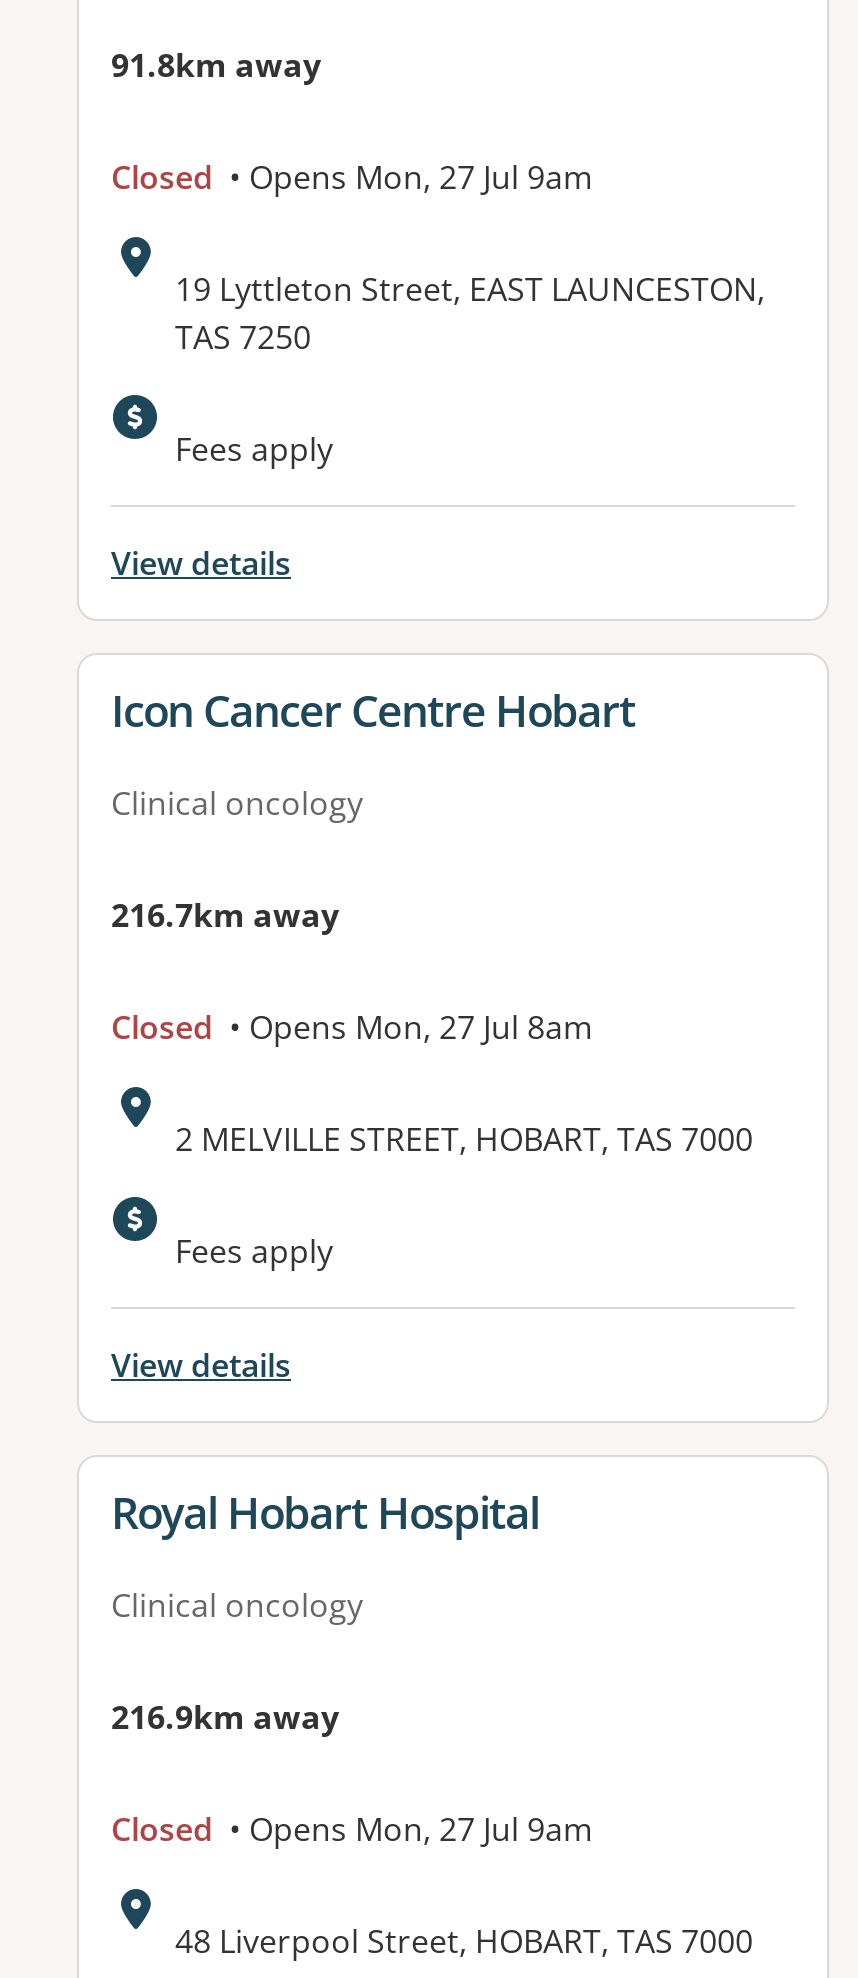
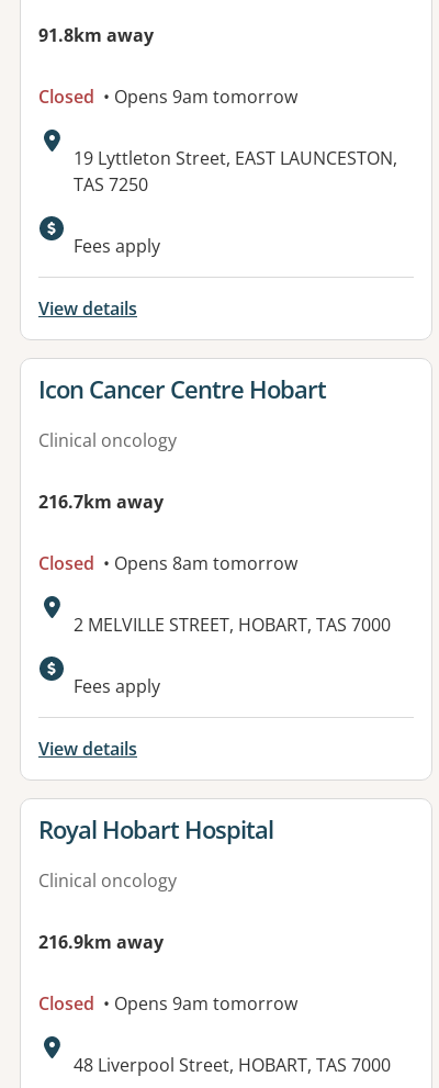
[111,156,593,200] Closed • Opens Mon, 27 Jul 9am -> [38,85,297,109] Closed • Opens 9am tomorrow
[111,1006,593,1050] Closed • Opens Mon, 27 Jul 8am -> [38,552,297,576] Closed • Opens 8am tomorrow
[111,1808,593,1852] Closed • Opens Mon, 27 Jul 9am -> [38,992,297,1016] Closed • Opens 9am tomorrow

